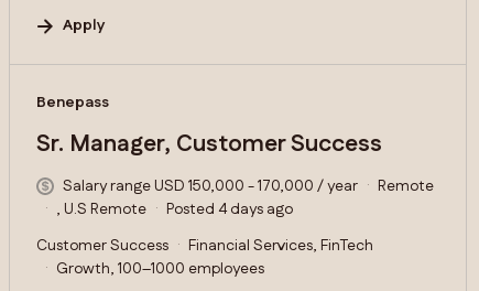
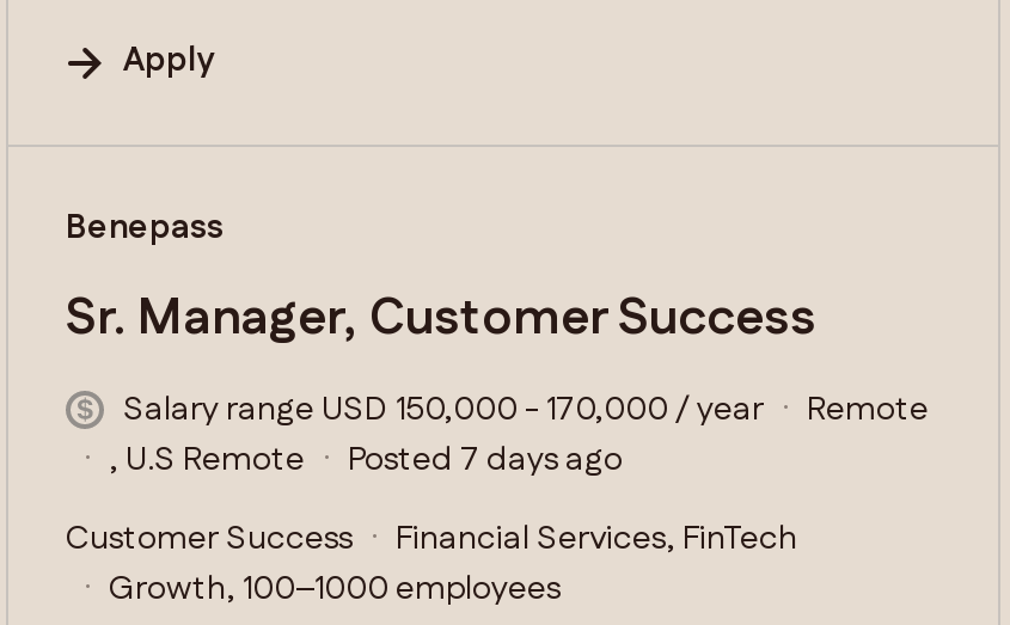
[166,198,293,220] Posted 4 days ago -> [348,436,623,484] Posted 7 days ago

